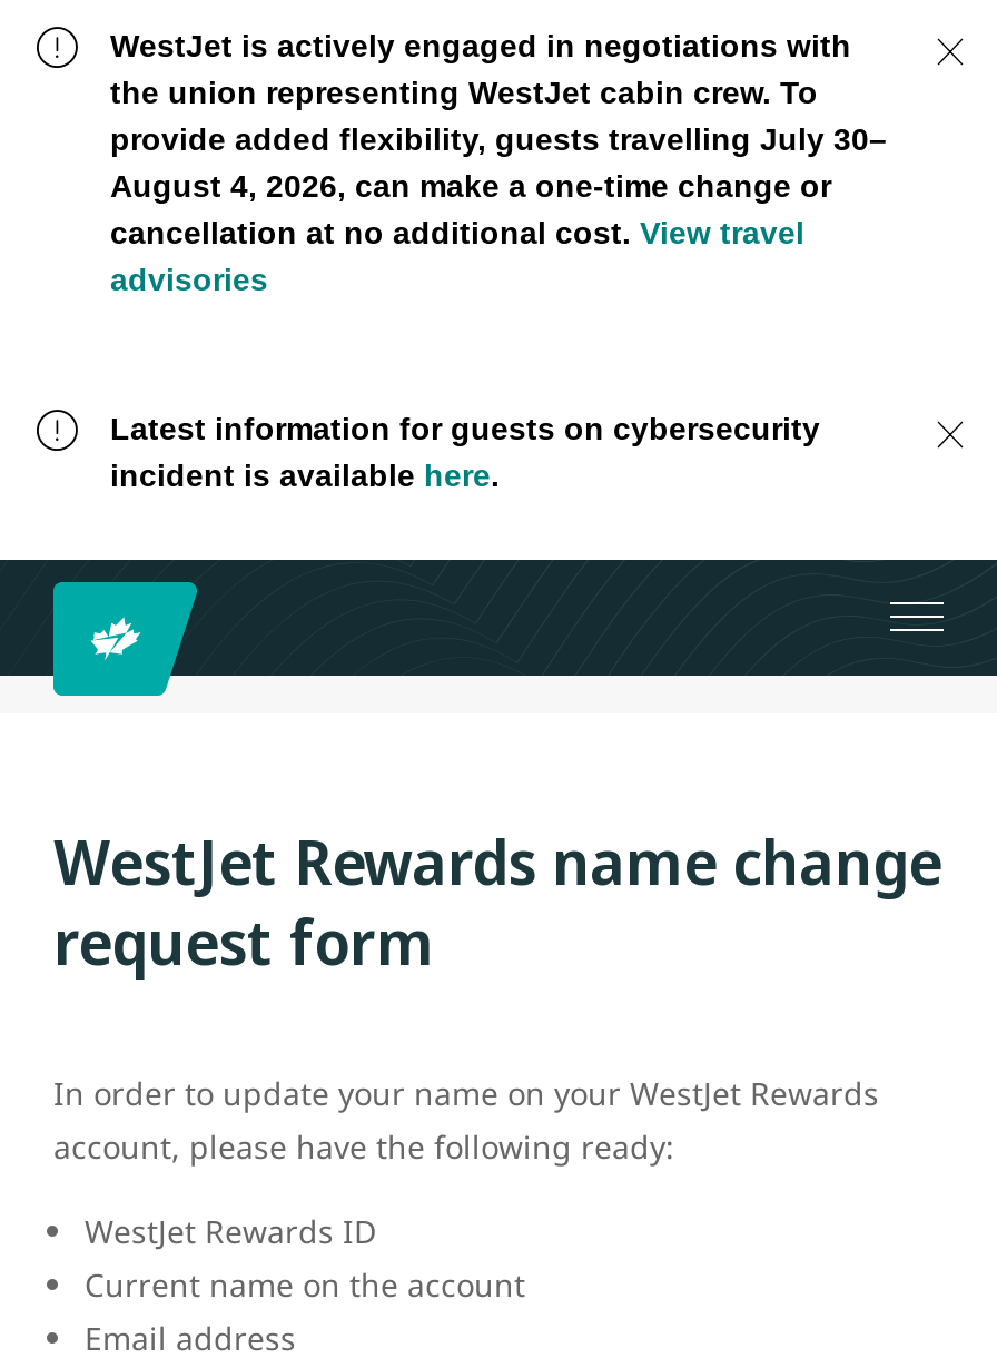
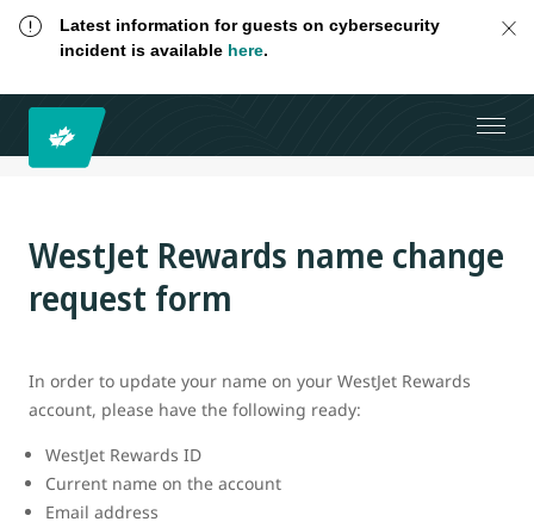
[110,28,887,297] WestJet is actively engaged in negotiations with | the union representing WestJet cabin crew. To | provide added flexibility, guests travelling July 30– | August 4, 2026, can make a one-time change or | cancellation at no additional cost. View travel | advisories -> none

